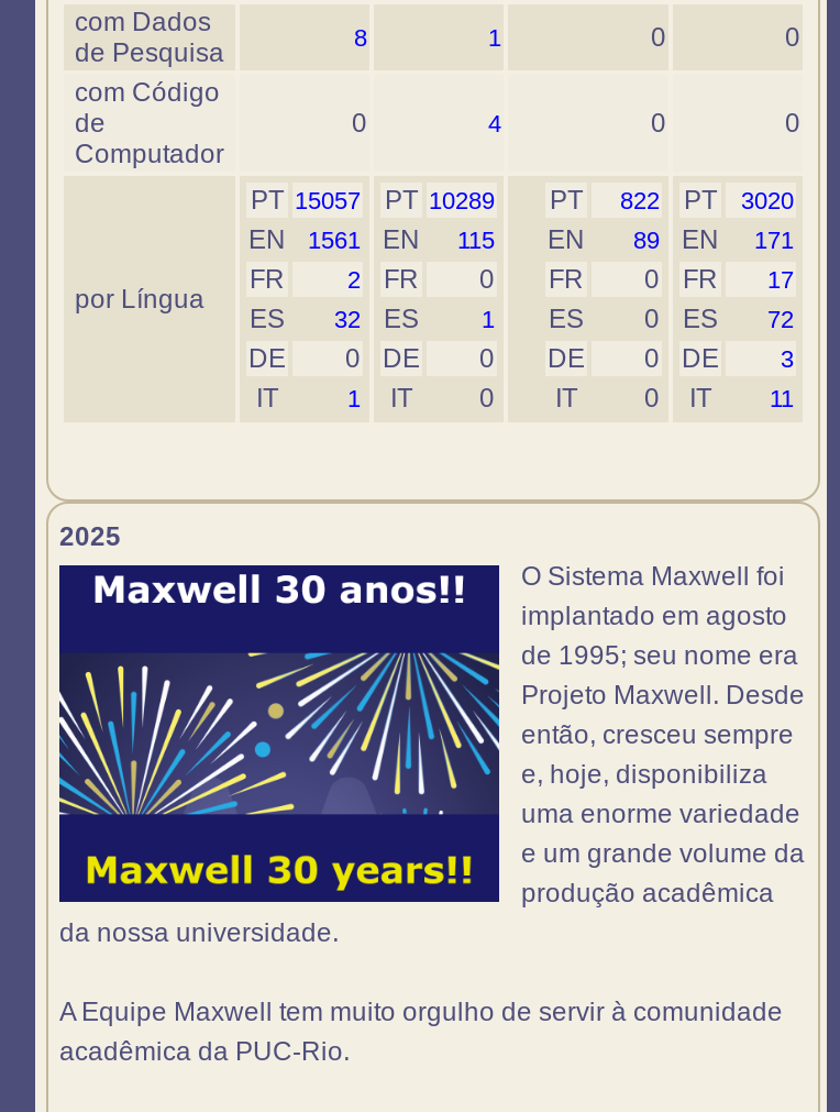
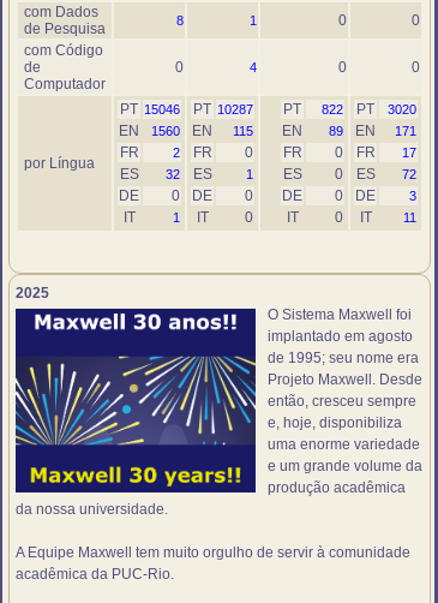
[251,185,361,216] PT 15057 -> [120,101,180,118] PT 15046
[385,185,495,216] PT 10289 -> [193,101,253,118] PT 10287
[248,224,794,255] EN 1561 EN 115 EN 89 EN 171 -> [119,123,416,139] EN 1560 EN 115 EN 89 EN 171

